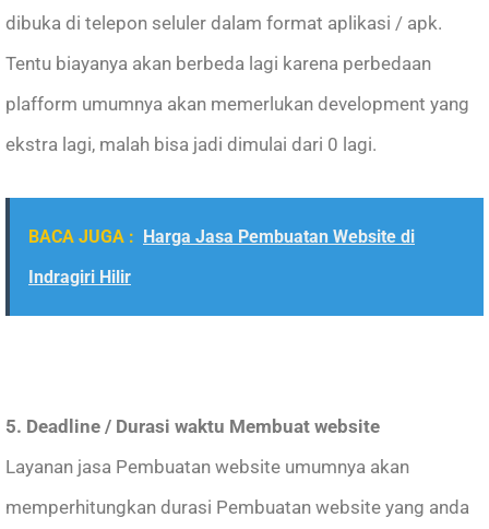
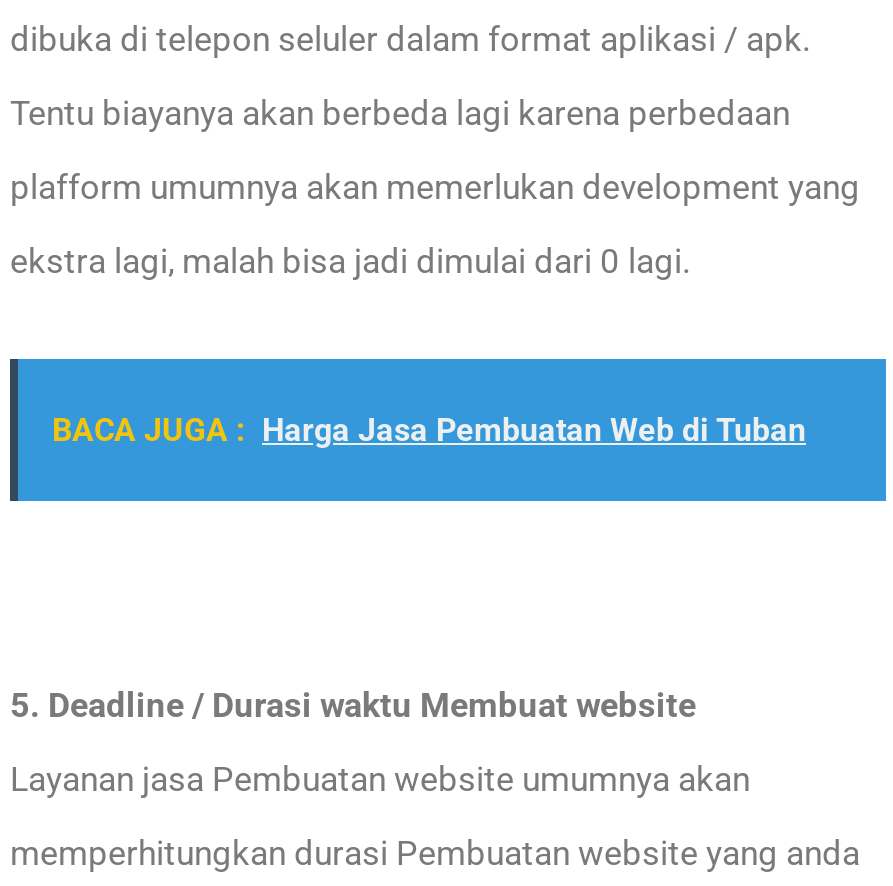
[28,226,415,287] BACA JUGA : Harga Jasa Pembuatan Website di | Indragiri Hilir -> [52,411,806,449] BACA JUGA : Harga Jasa Pembuatan Web di Tuban

